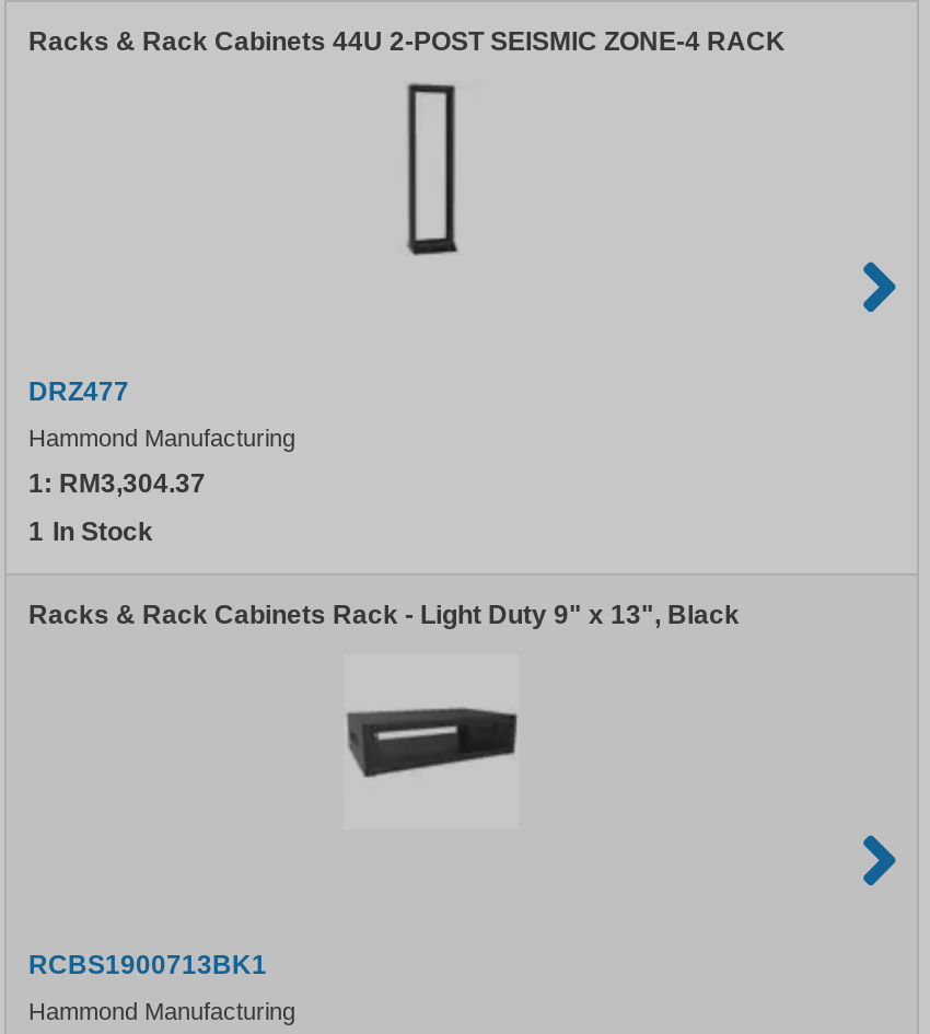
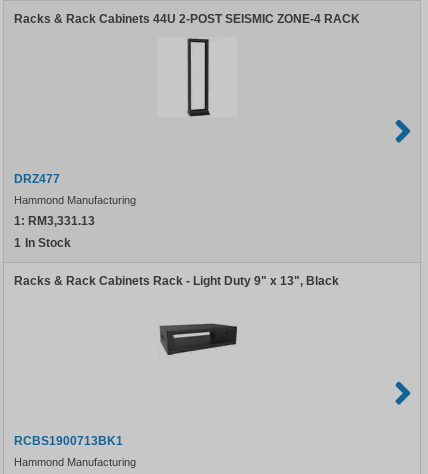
[28,468,206,499] 1: RM3,304.37 -> [14,214,95,228] 1: RM3,331.13

